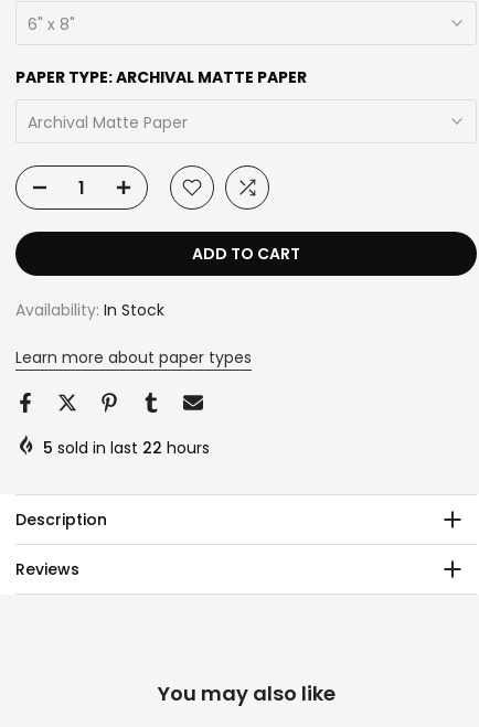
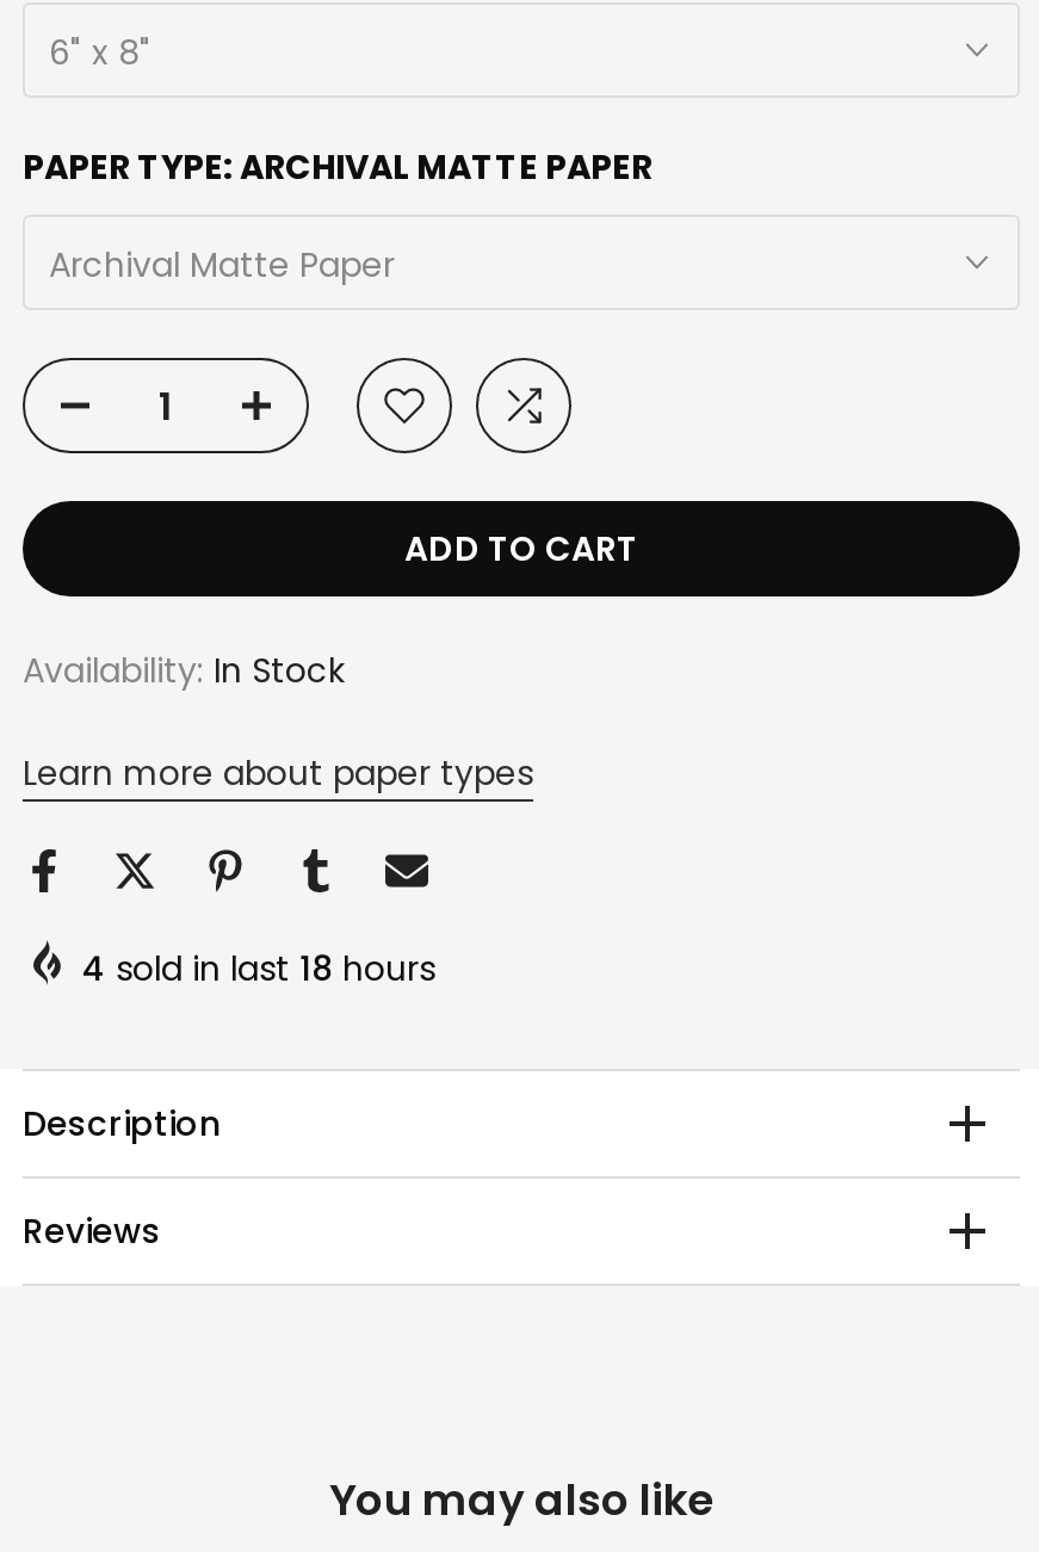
[43,437,210,459] 5 sold in last 22 hours -> [82,946,435,993] 4 sold in last 18 hours

